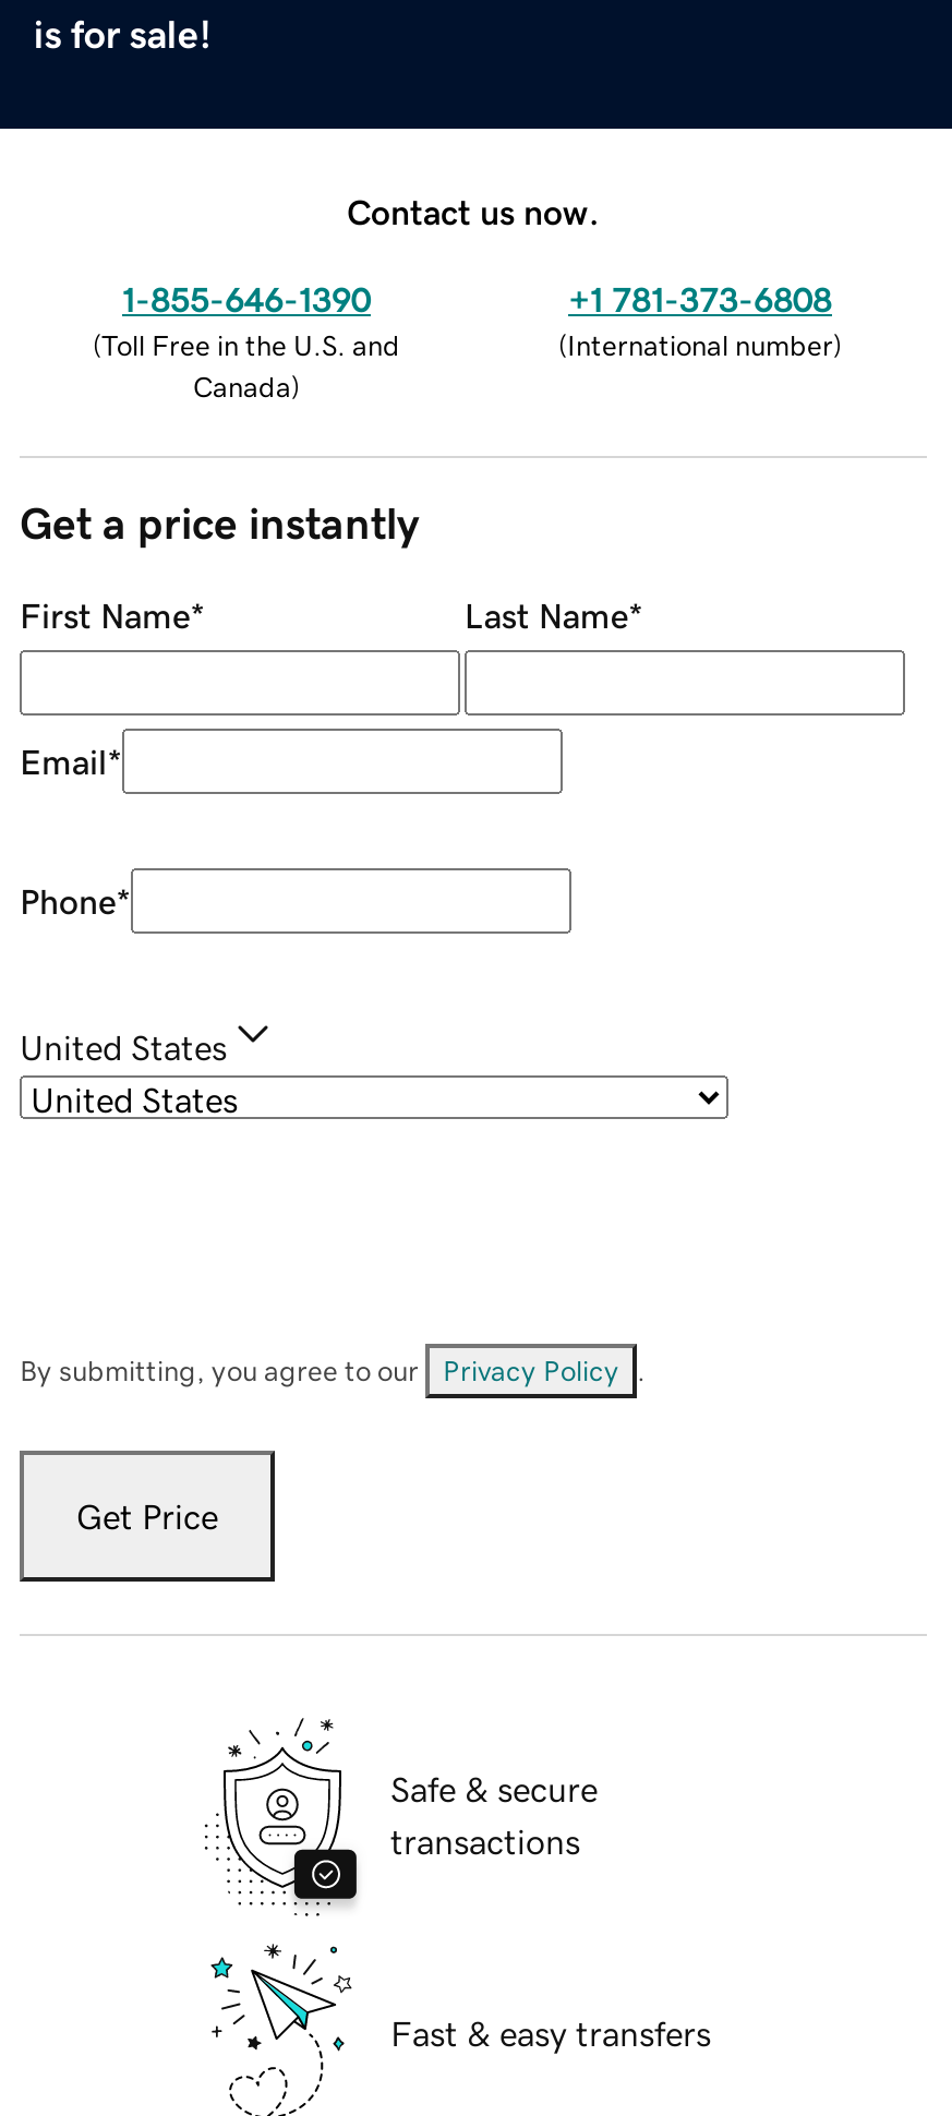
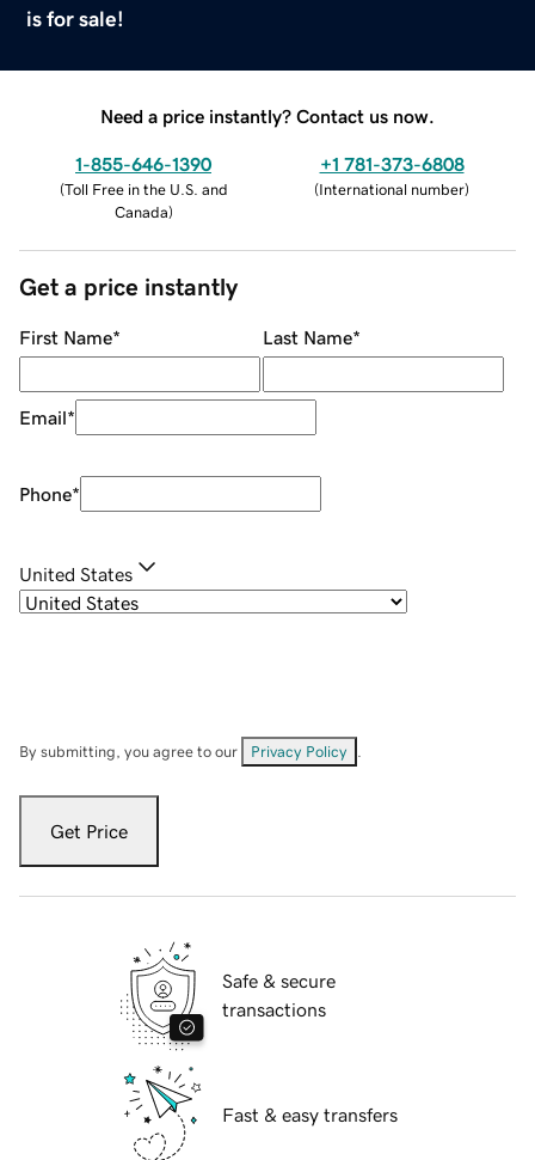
[347,193,600,228] Contact us now. -> [100,106,435,125] Need a price instantly? Contact us now.

